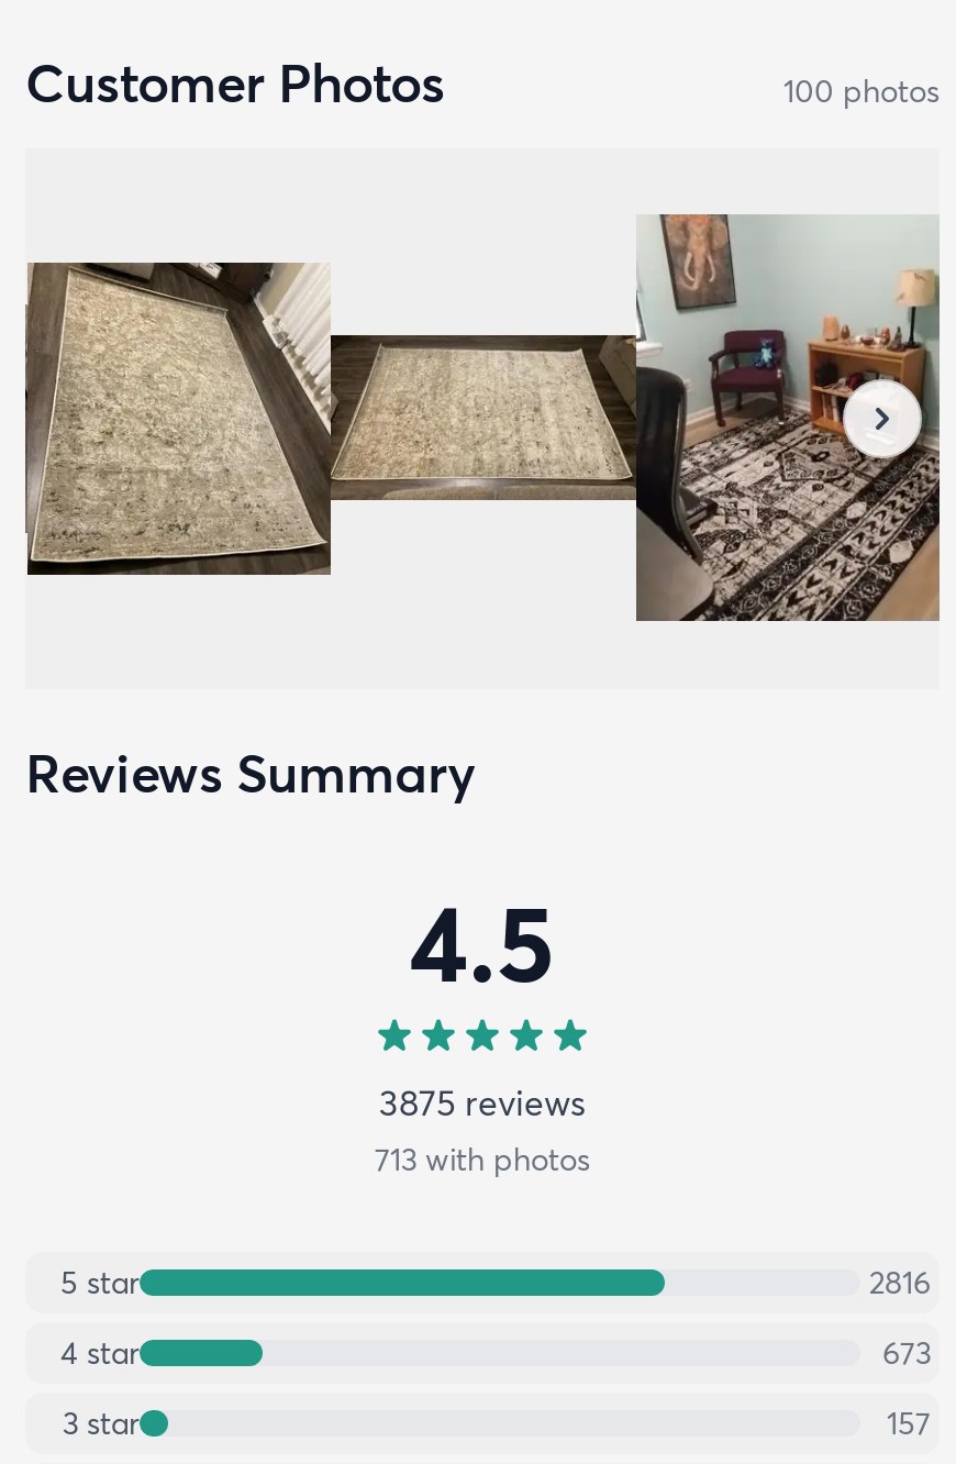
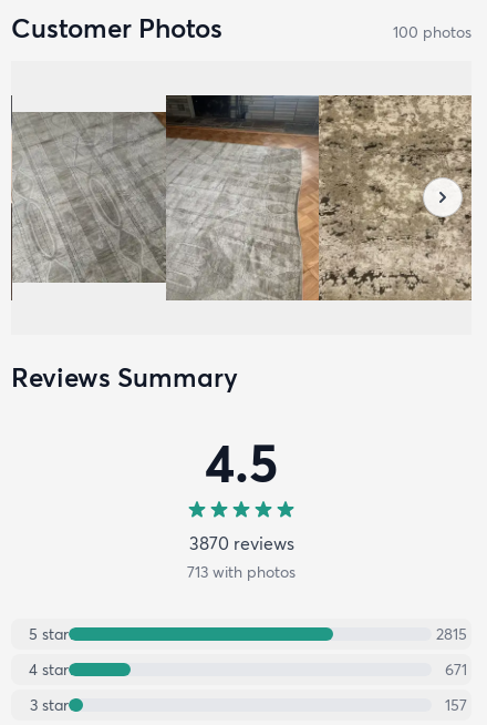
[23,213,942,622] [image] -> [10,94,473,302] [image]
[379,1081,586,1125] 3875 reviews -> [189,532,294,554] 3870 reviews
[869,1263,931,1303] 2816 -> [436,624,467,644] 2815
[882,1333,931,1373] 673 -> [445,659,467,679] 671

